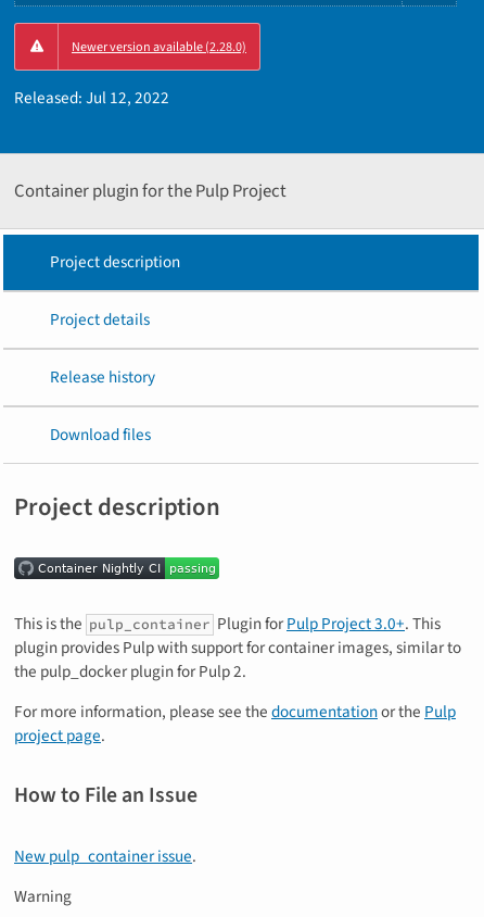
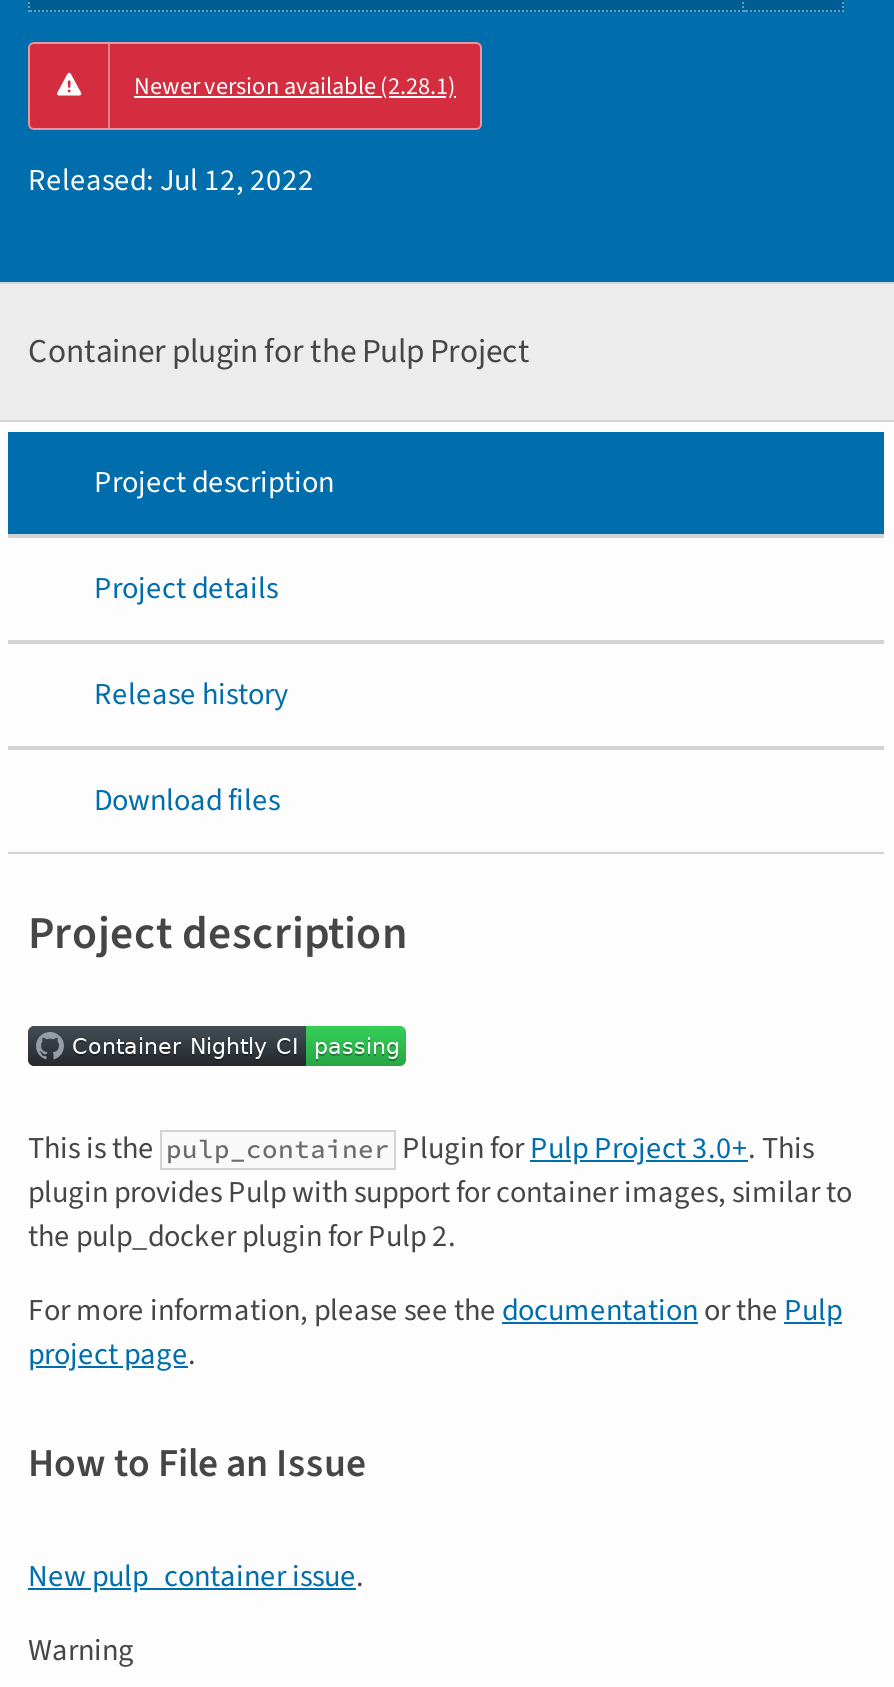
[72,38,246,56] Newer version available (2.28.0) -> [134,69,456,103] Newer version available (2.28.1)

